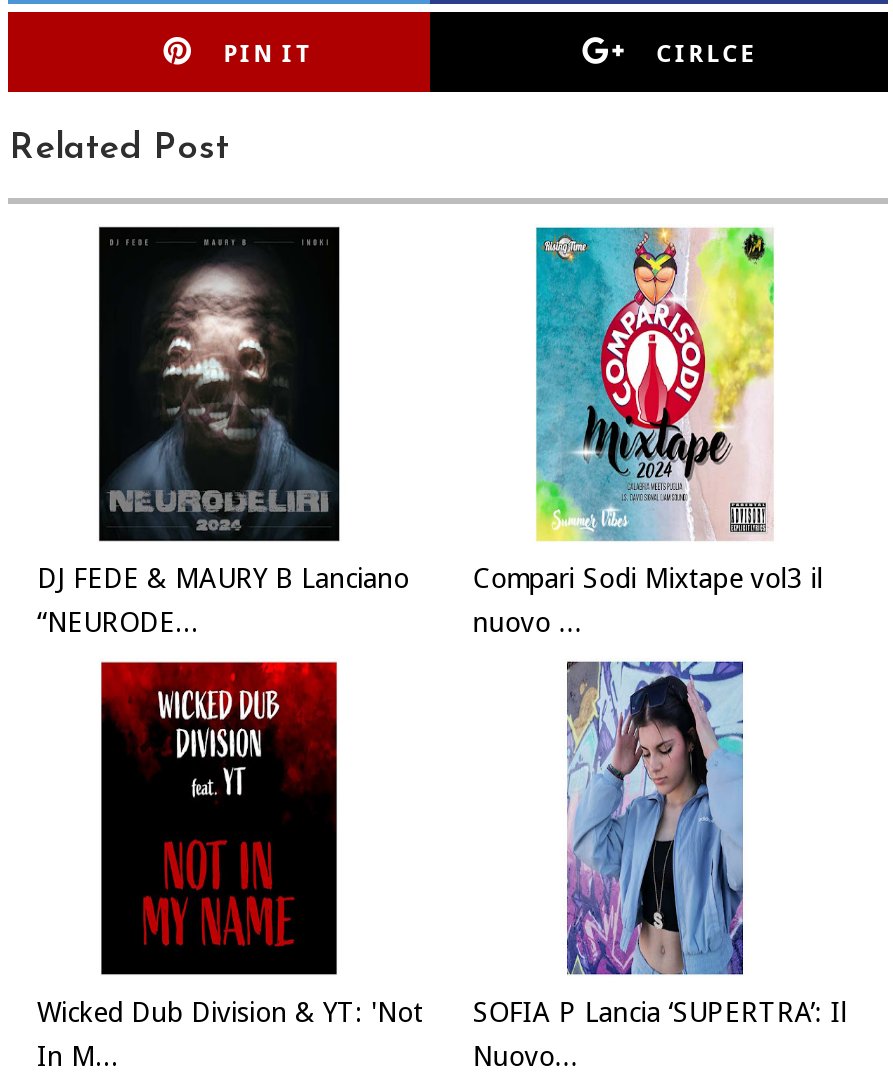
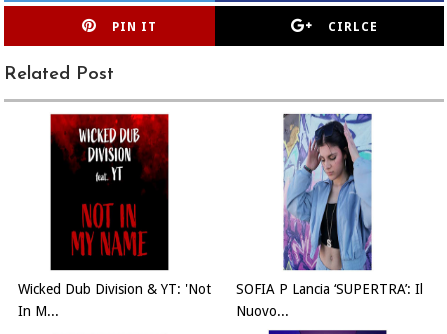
[37,226,409,637] [image] | DJ FEDE & MAURY B Lanciano | “NEURODE... -> none
[472,226,822,637] [image] | Compari Sodi Mixtape vol3 il | nuovo ... -> none

